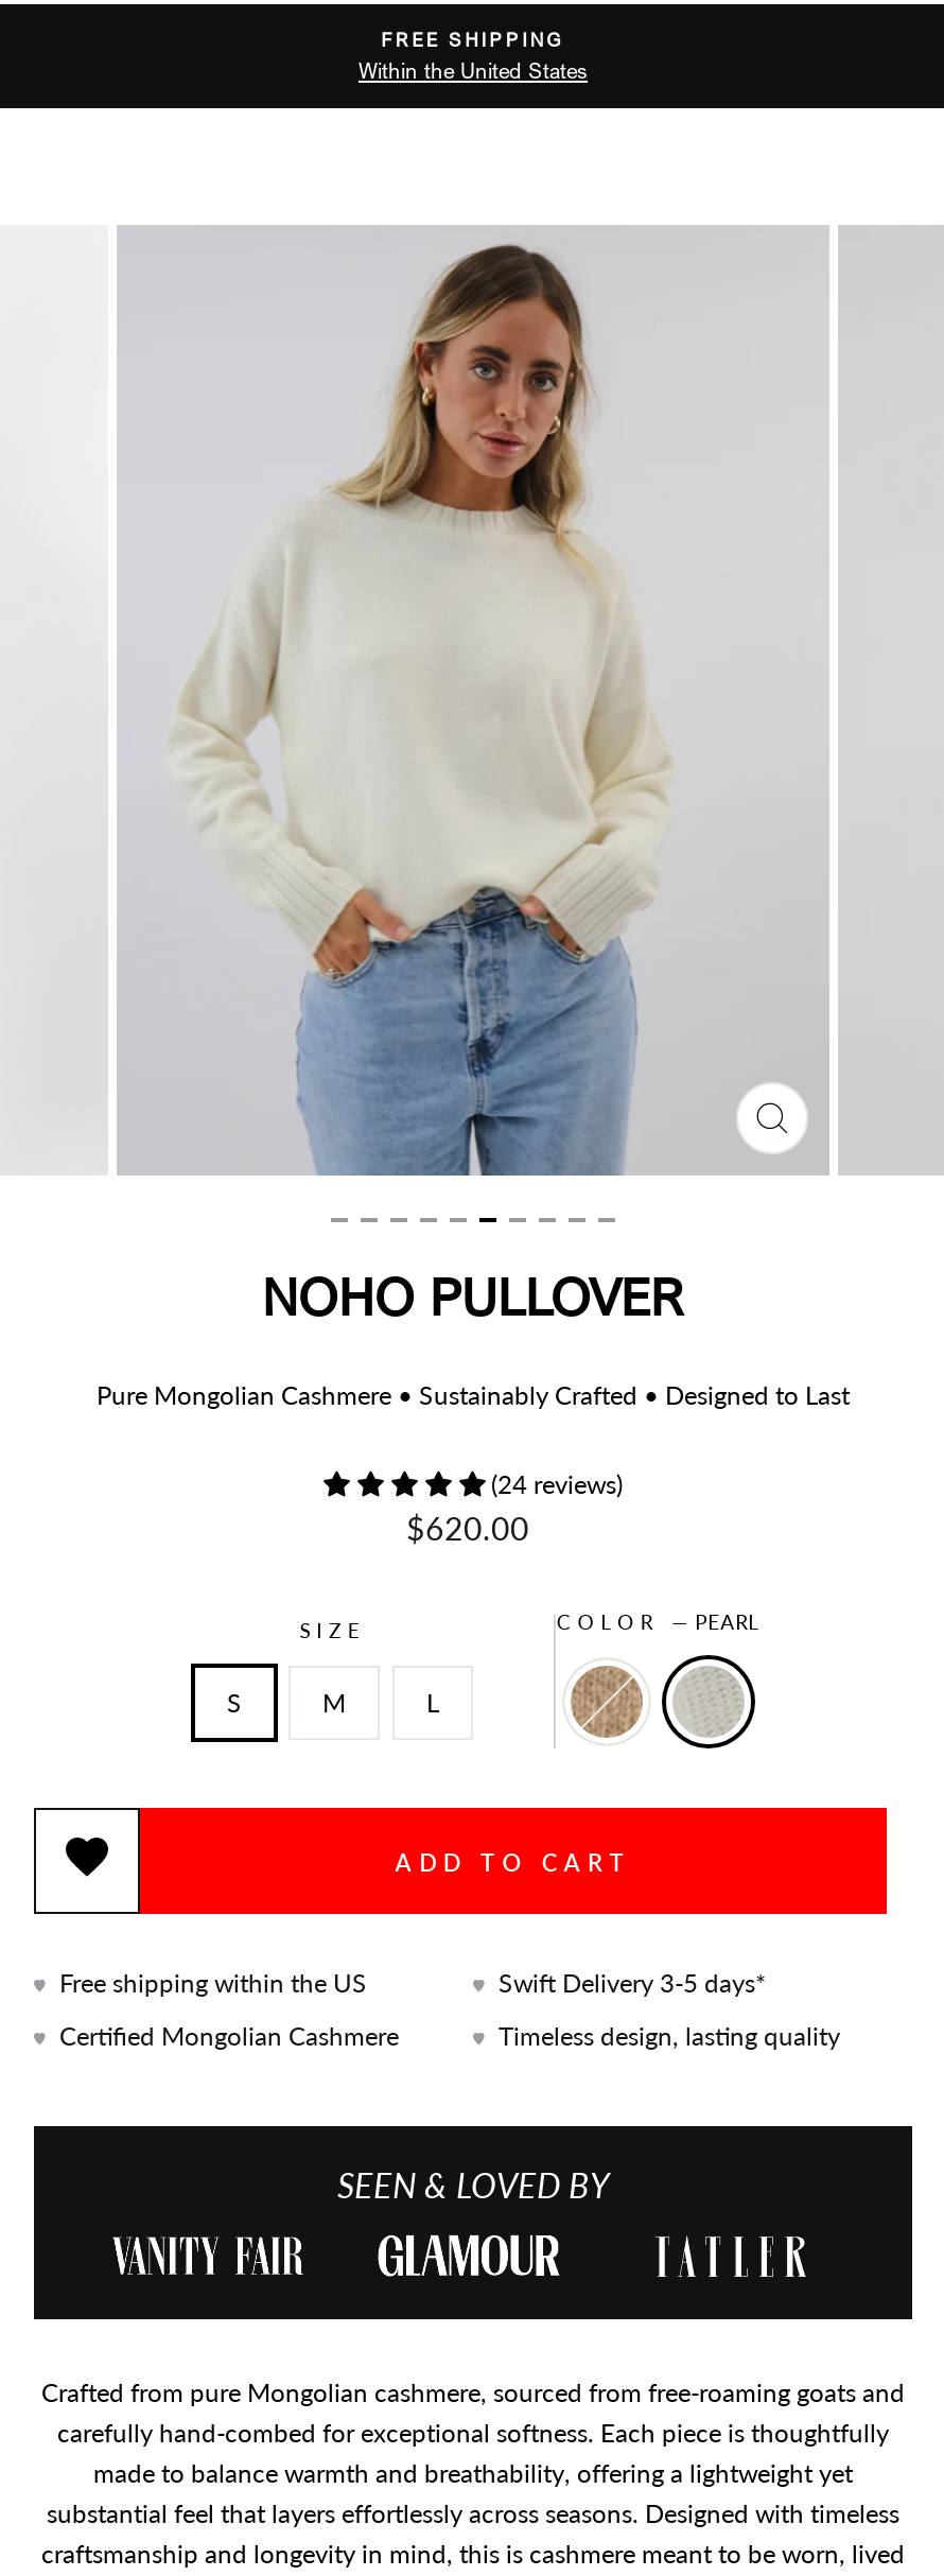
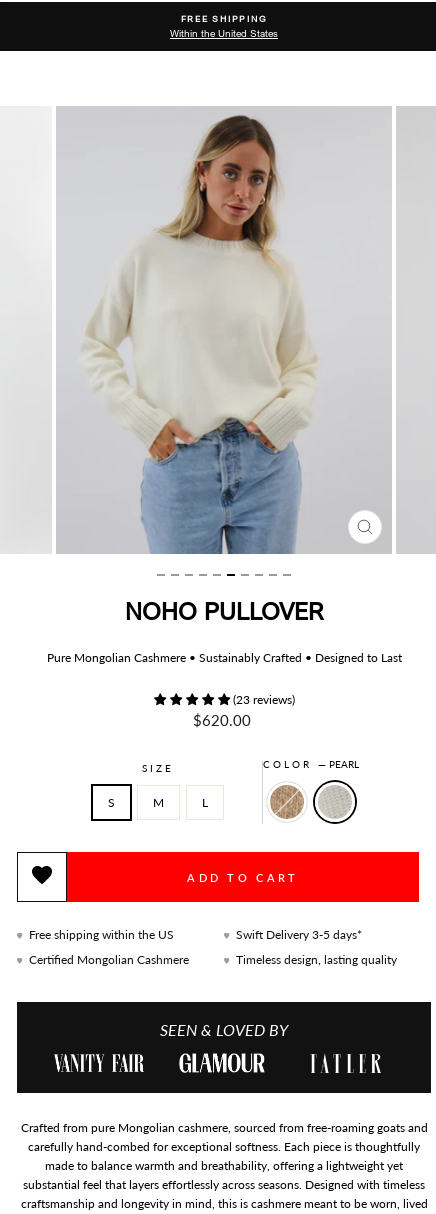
[491,1468,623,1500] (24 reviews) -> [232,692,294,707] (23 reviews)

